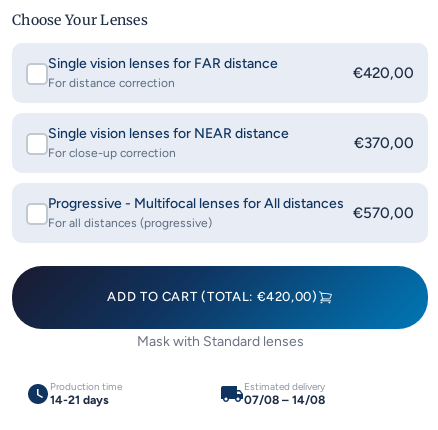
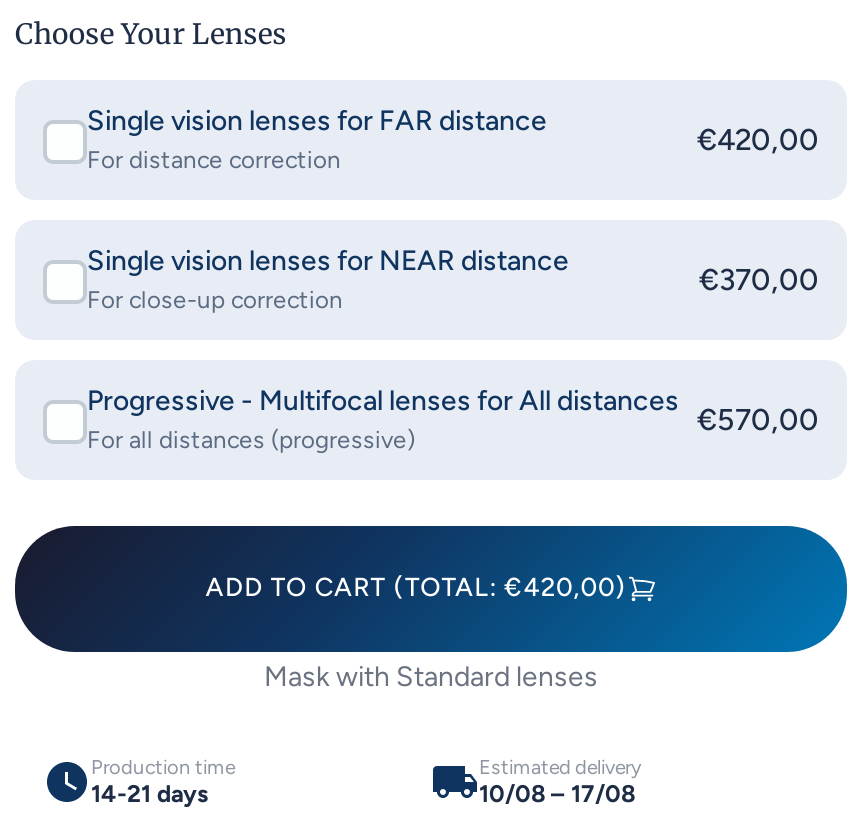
[244,393,325,407] 07/08 – 14/08 -> [479,780,635,808] 10/08 – 17/08

